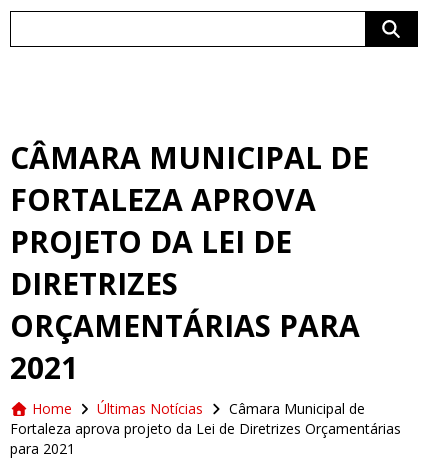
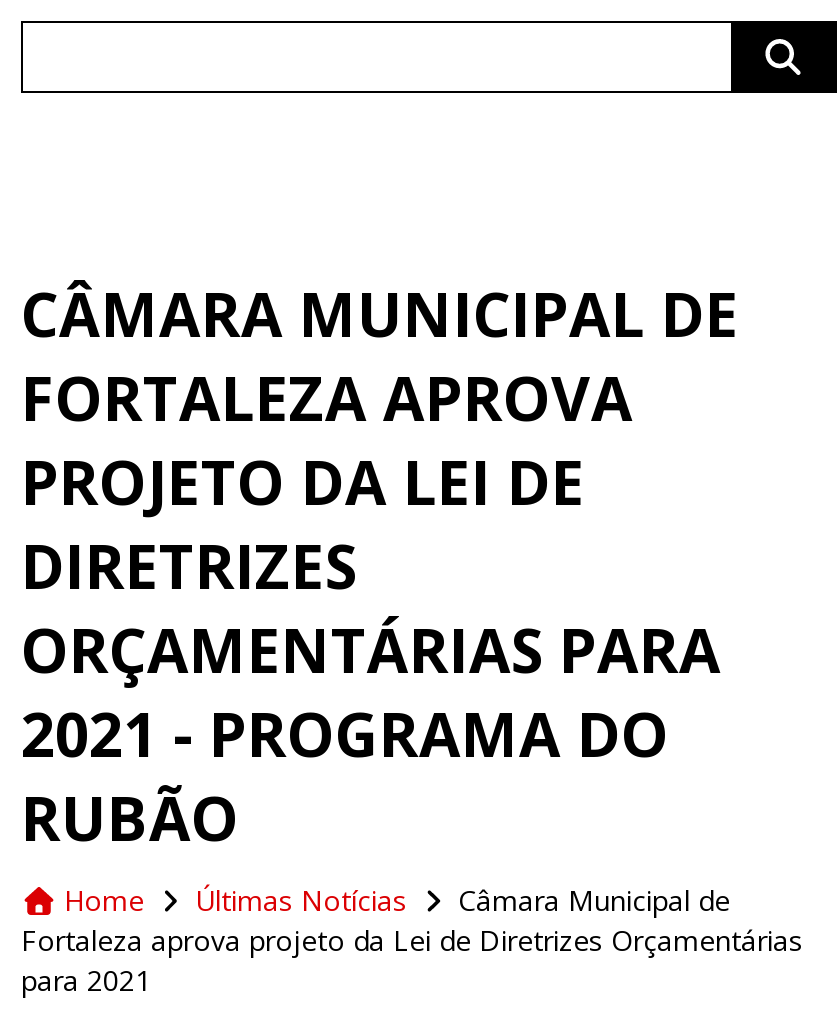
[10,347,78,388] 2021 -> [21,693,669,859] 2021 - PROGRAMA DO | RUBÃO

